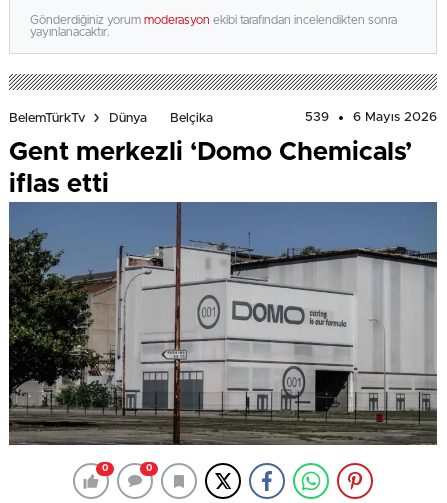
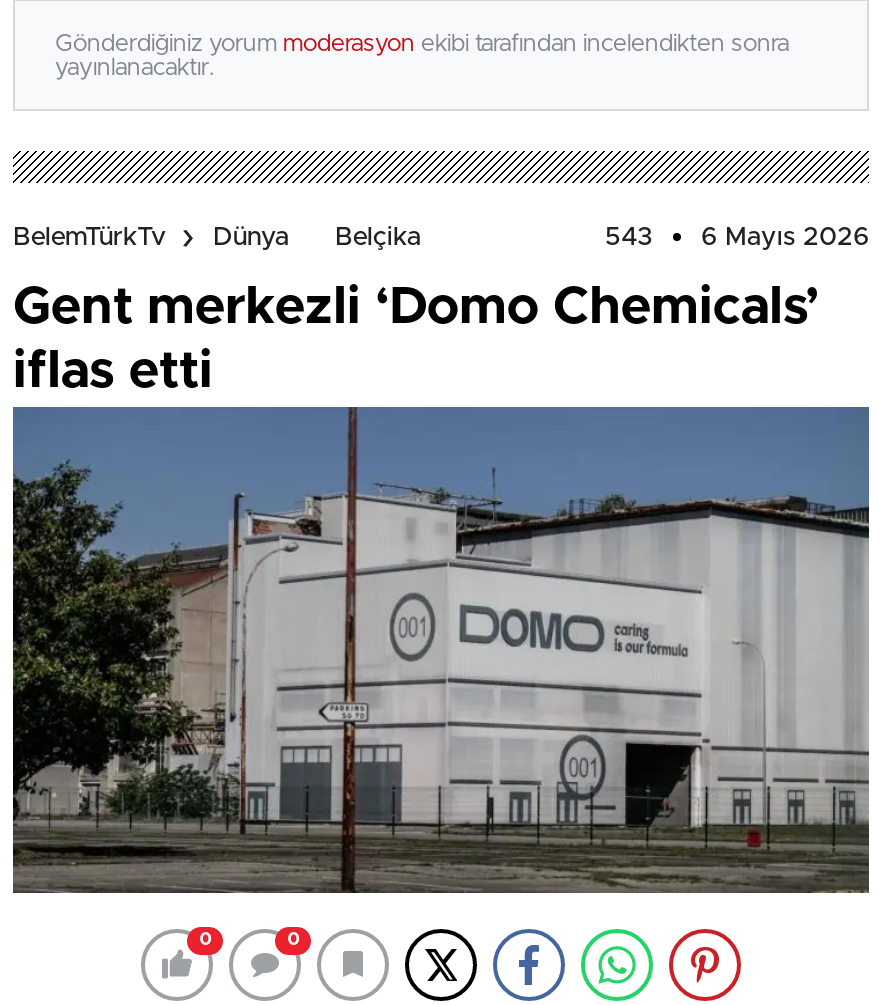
[305,111,437,124] 539 6 Mayıs 2026 -> [605,225,869,251] 543 6 Mayıs 2026

